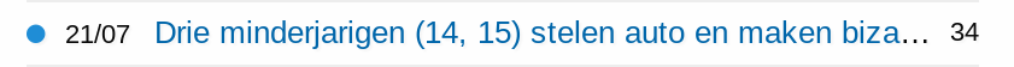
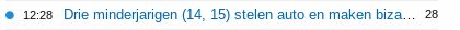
[65,19,130,48] 21/07 -> [23,9,53,22] 12:28
[950,17,979,46] 34 -> [425,8,438,20] 28

